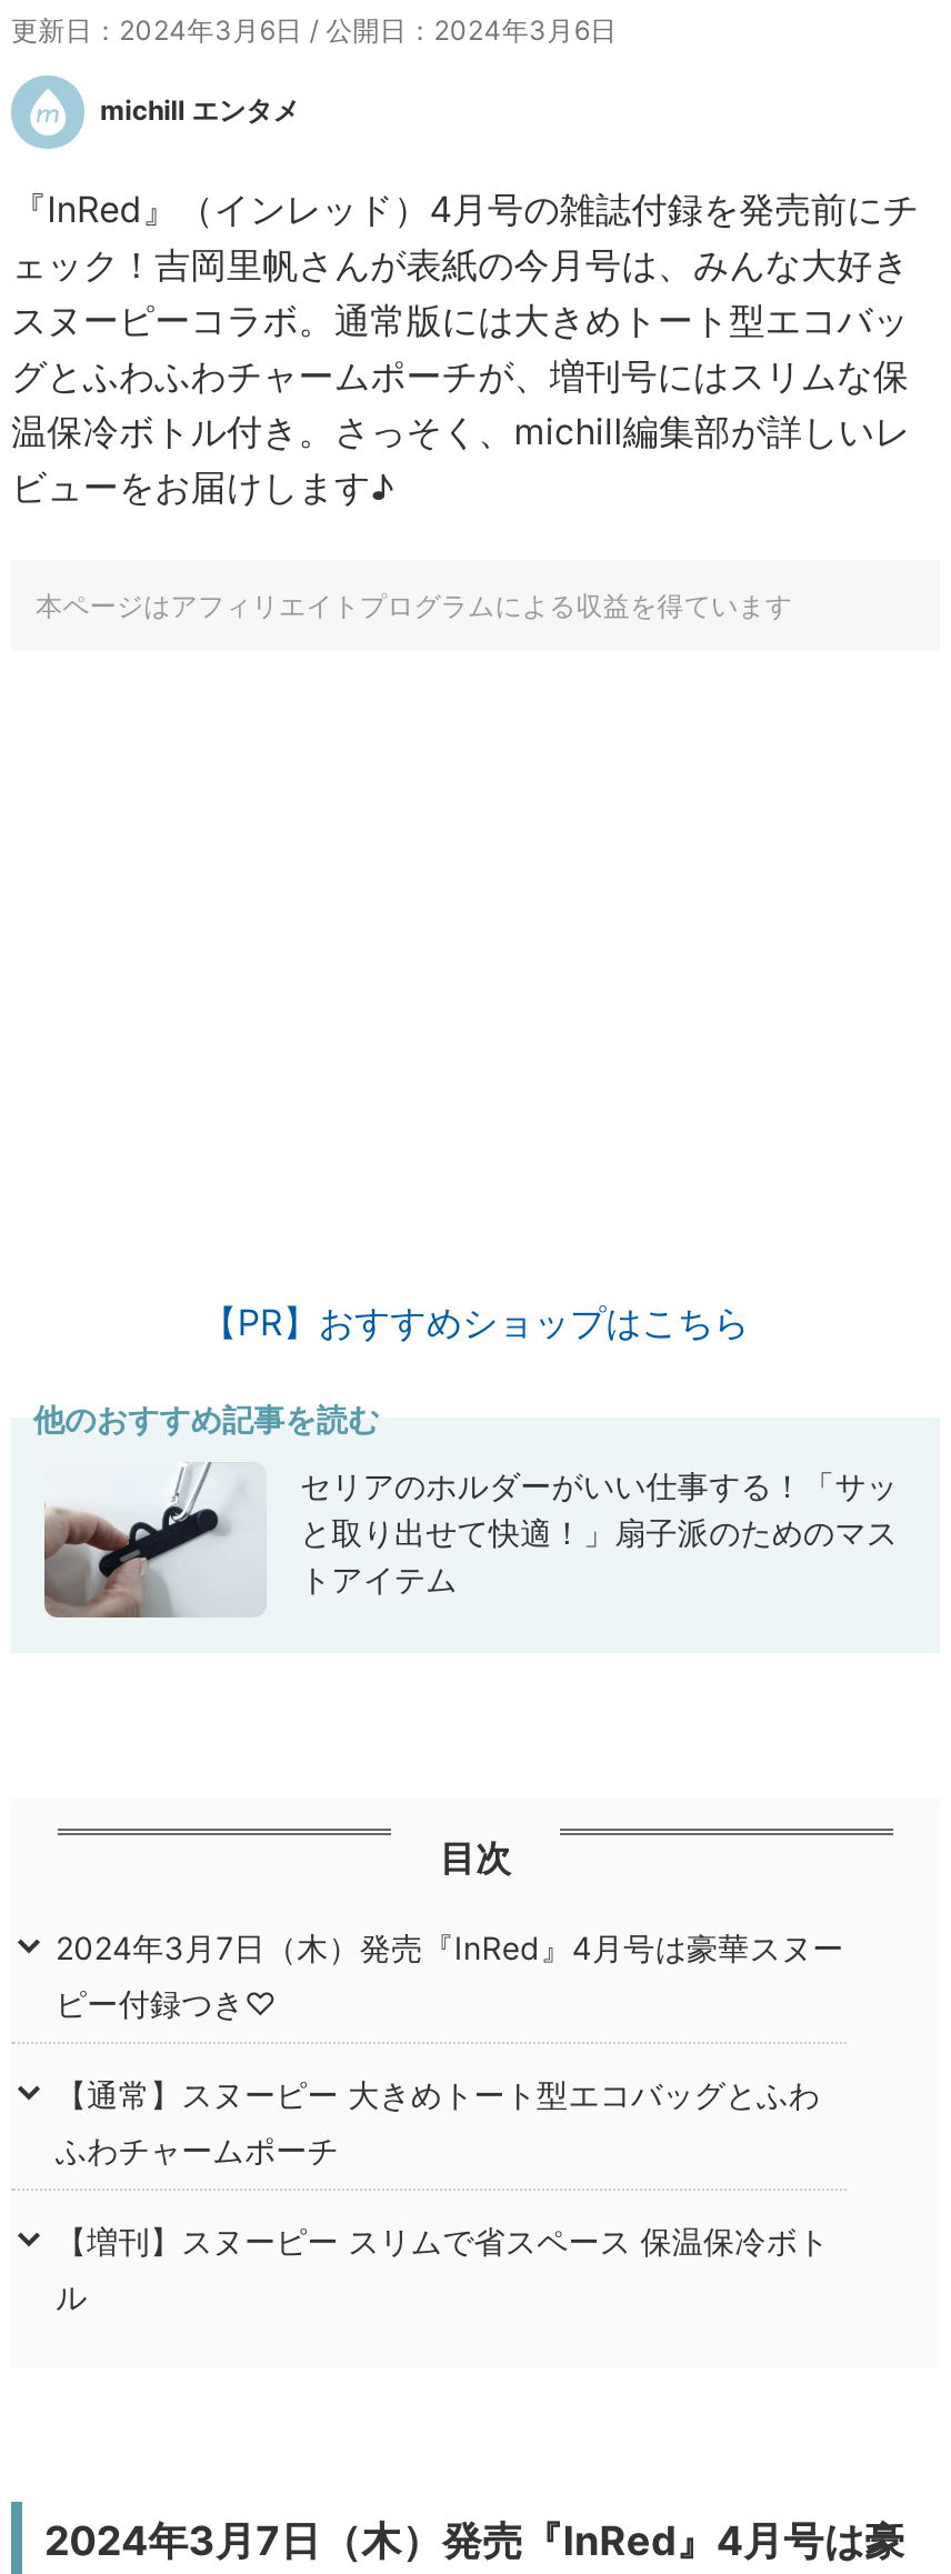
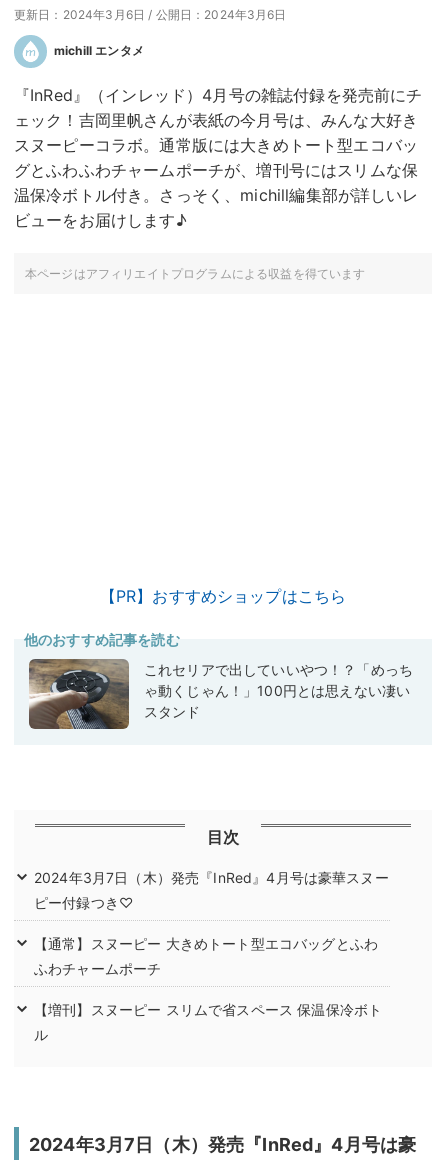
[42,1462,898,1620] [image] | セリアのホルダーがいい仕事する！「サッ | と取り出せて快適！」扇子派のためのマス | トアイテム -> [28,658,413,730] [image] | これセリアで出していいやつ！？「めっち | ゃ動くじゃん！」100円とは思えない凄い | スタンド

